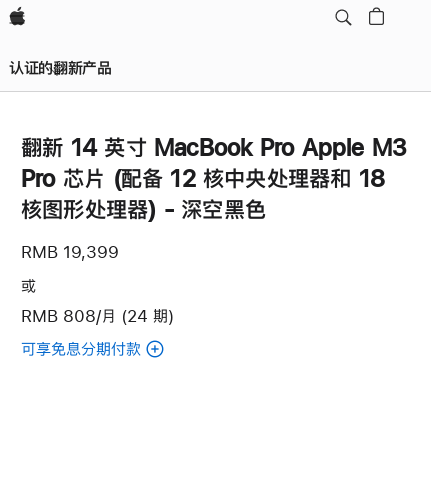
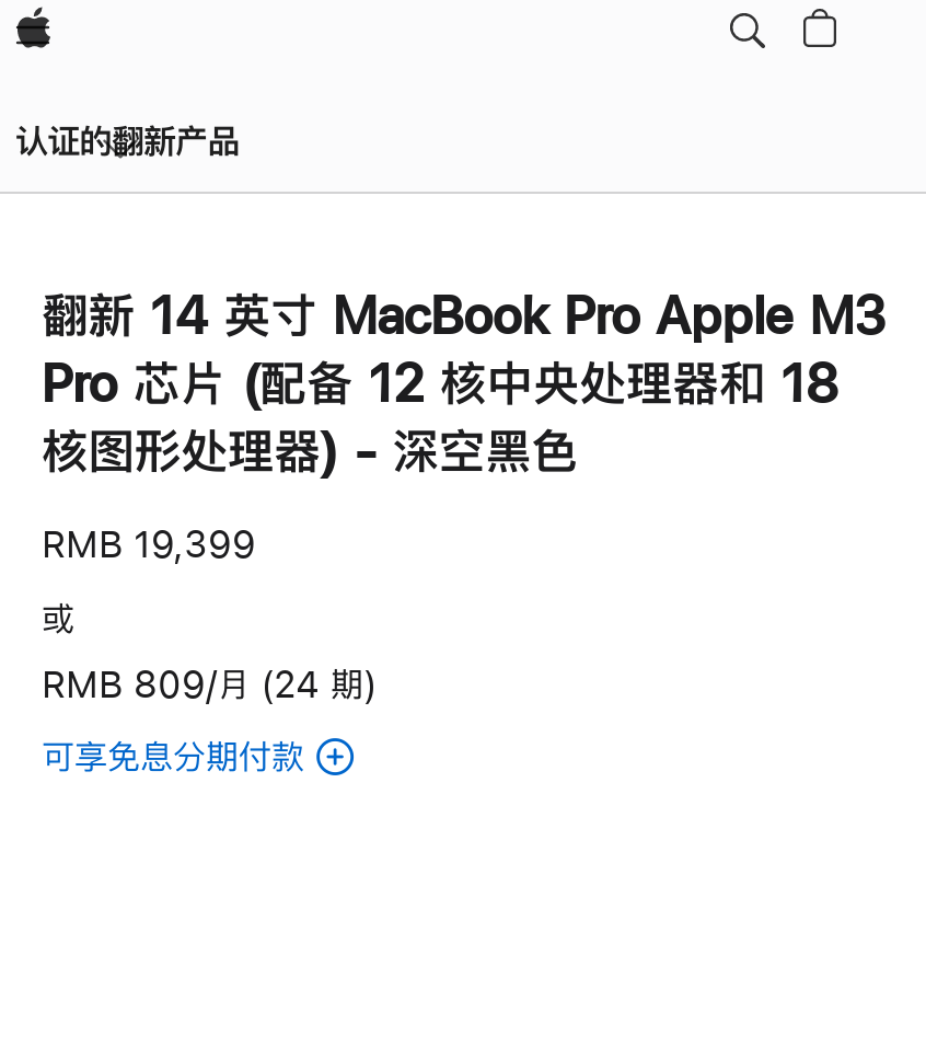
[21,307,174,324] RMB 808/月 (24 期) -> [42,665,377,702] RMB 809/月 (24 期)

